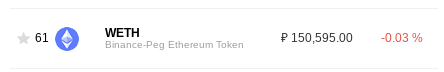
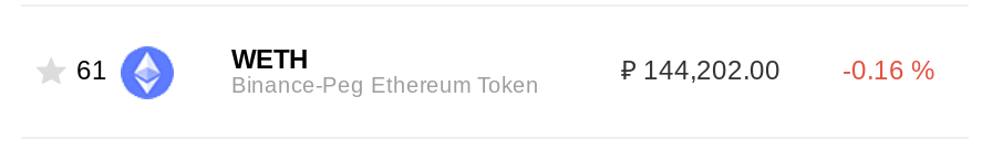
[281,31,353,45] ₽ 150,595.00 -> [621,56,781,87] ₽ 144,202.00
[381,31,423,45] -0.03 % -> [843,56,936,87] -0.16 %

